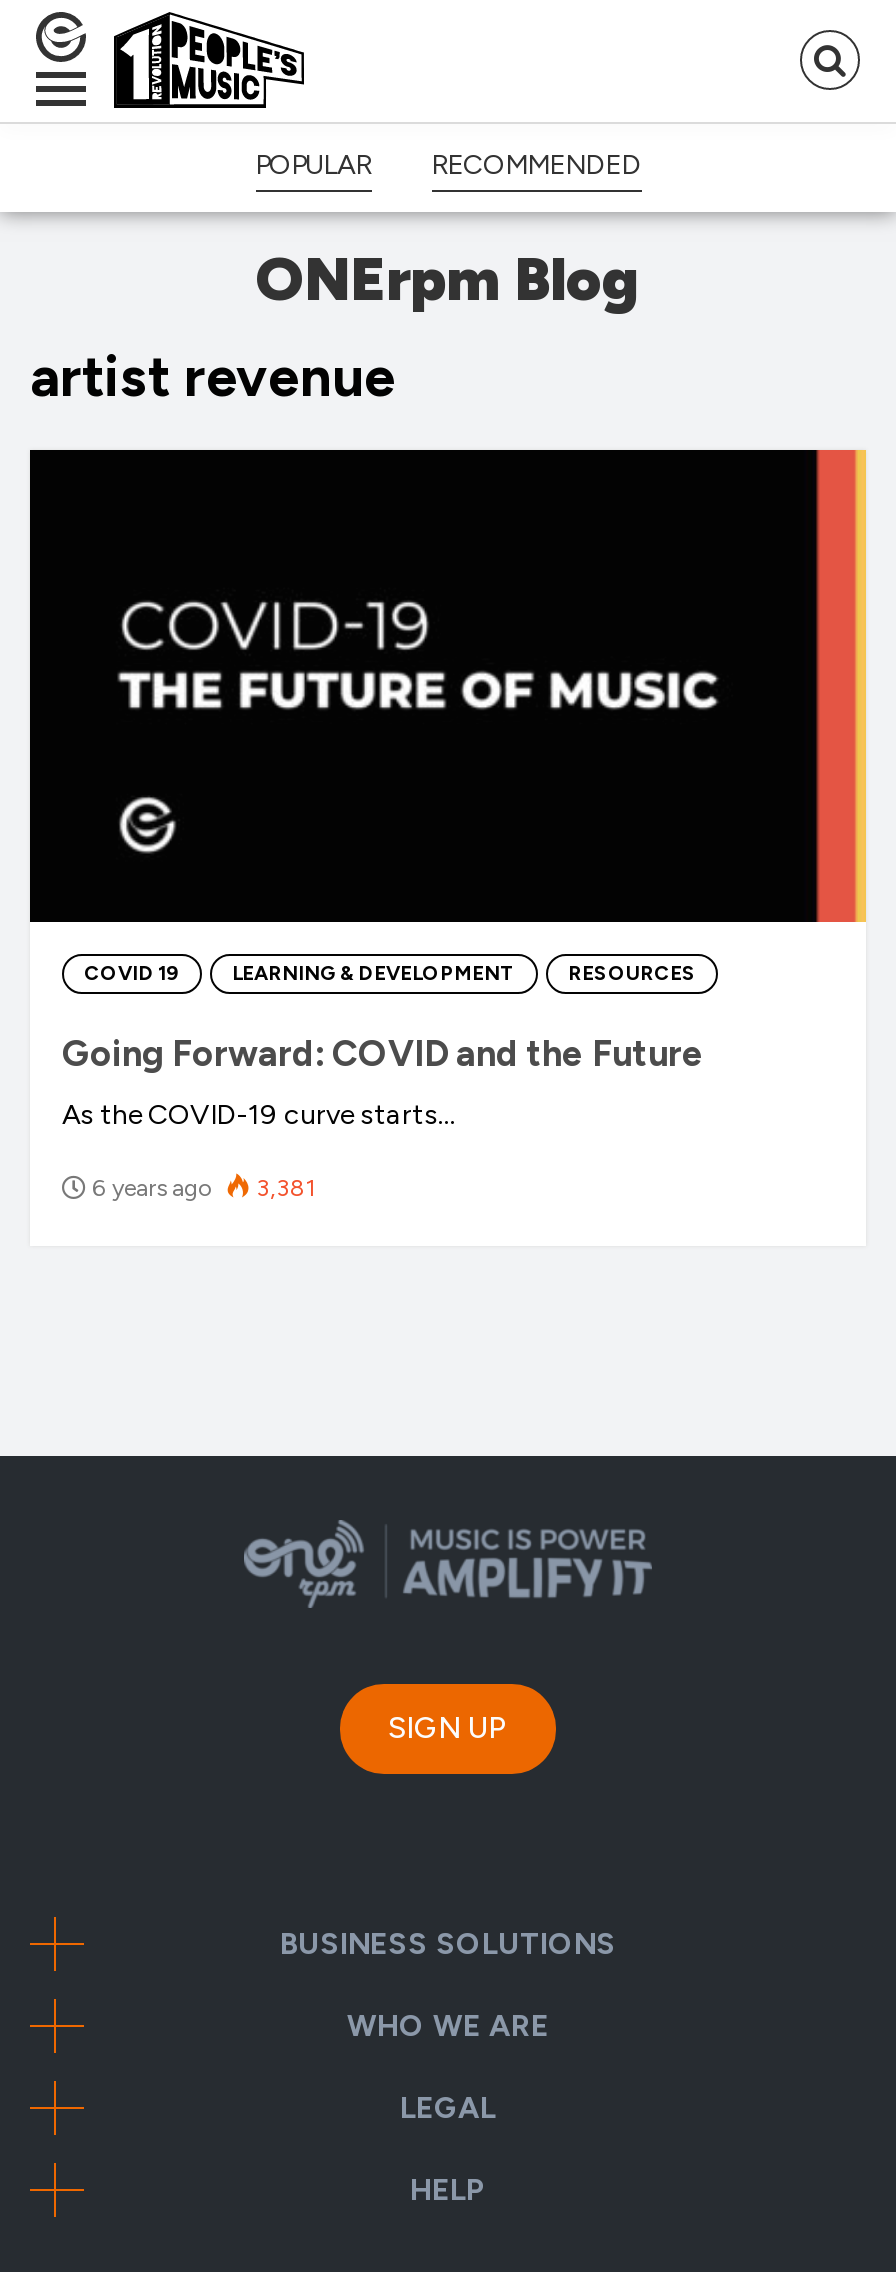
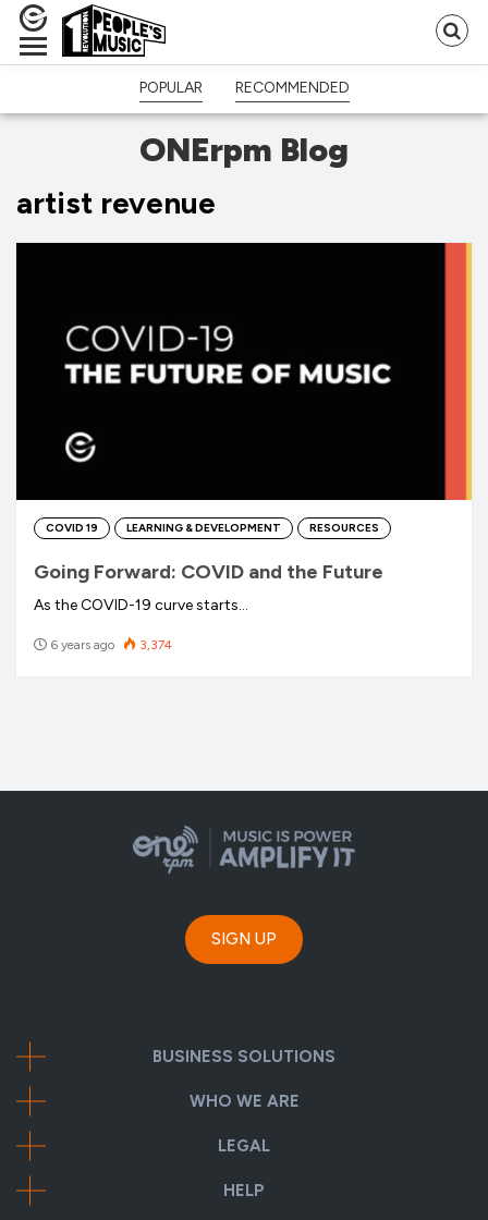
[92,1174,316,1202] 6 years ago 3,381 -> [50,637,172,652] 6 years ago 3,374

